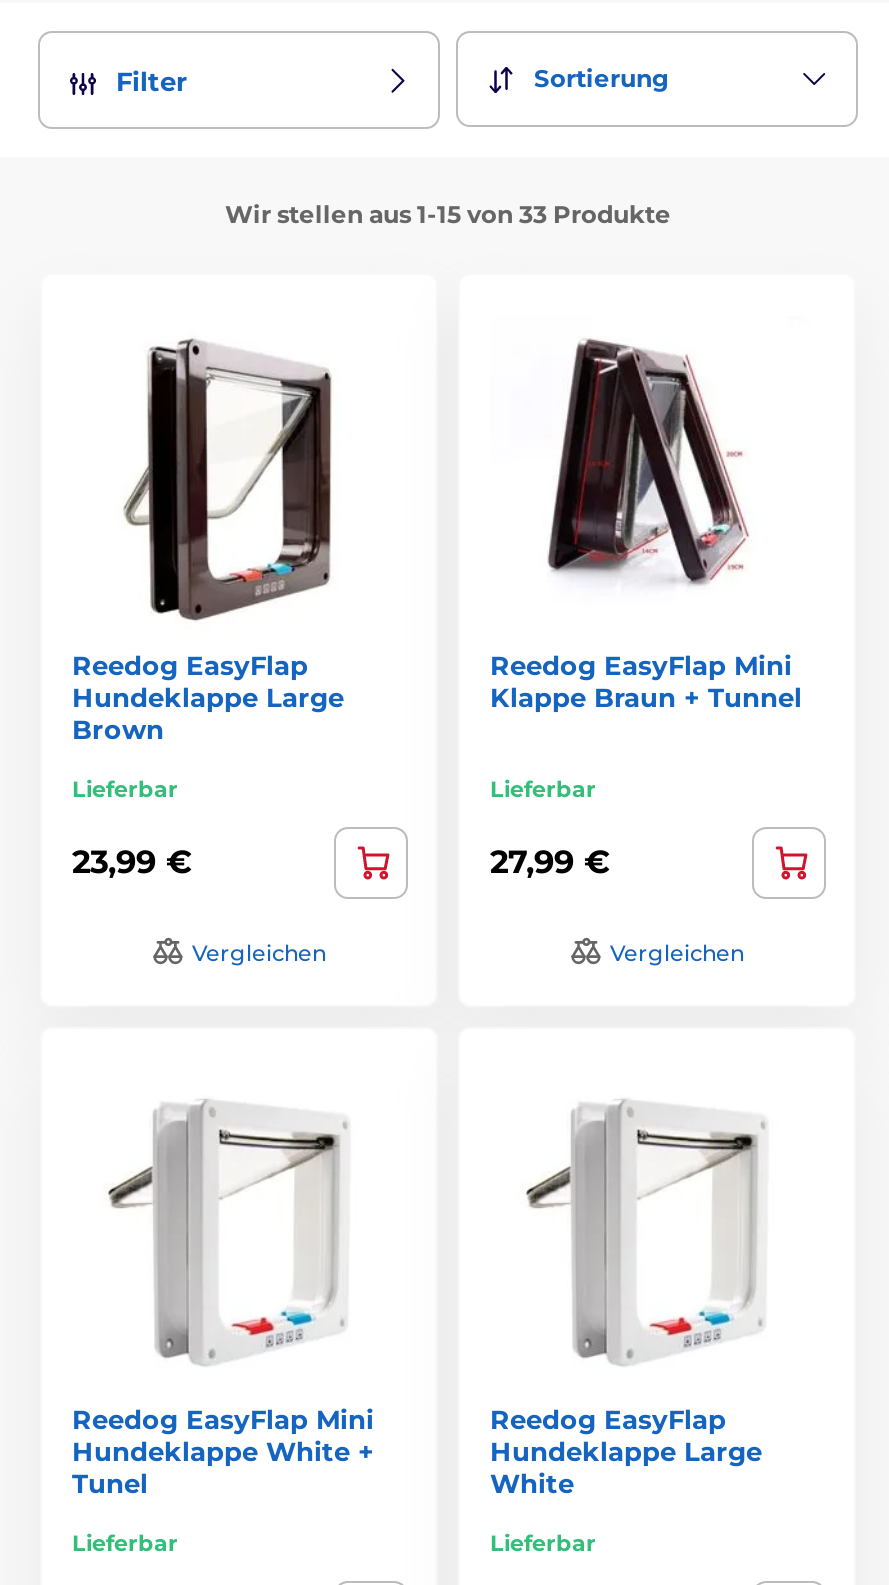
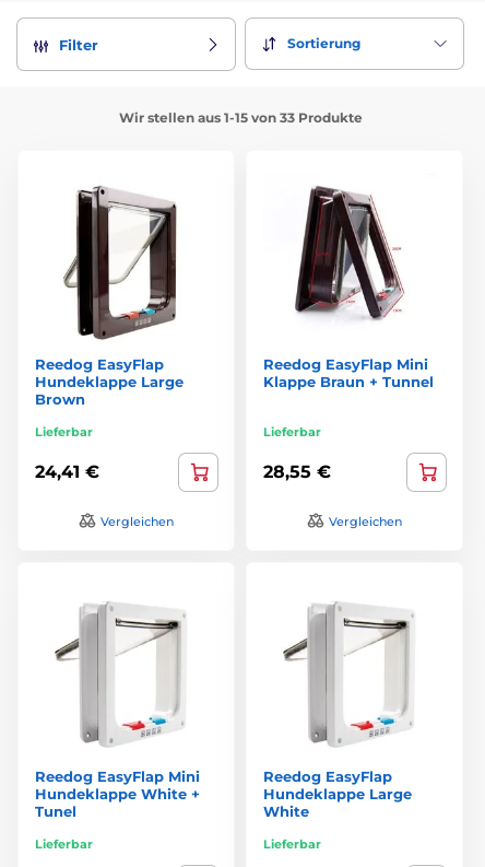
[72,843,192,881] 23,99 € -> [35,461,99,482] 24,41 €
[490,843,610,881] 27,99 € -> [263,461,331,482] 28,55 €

